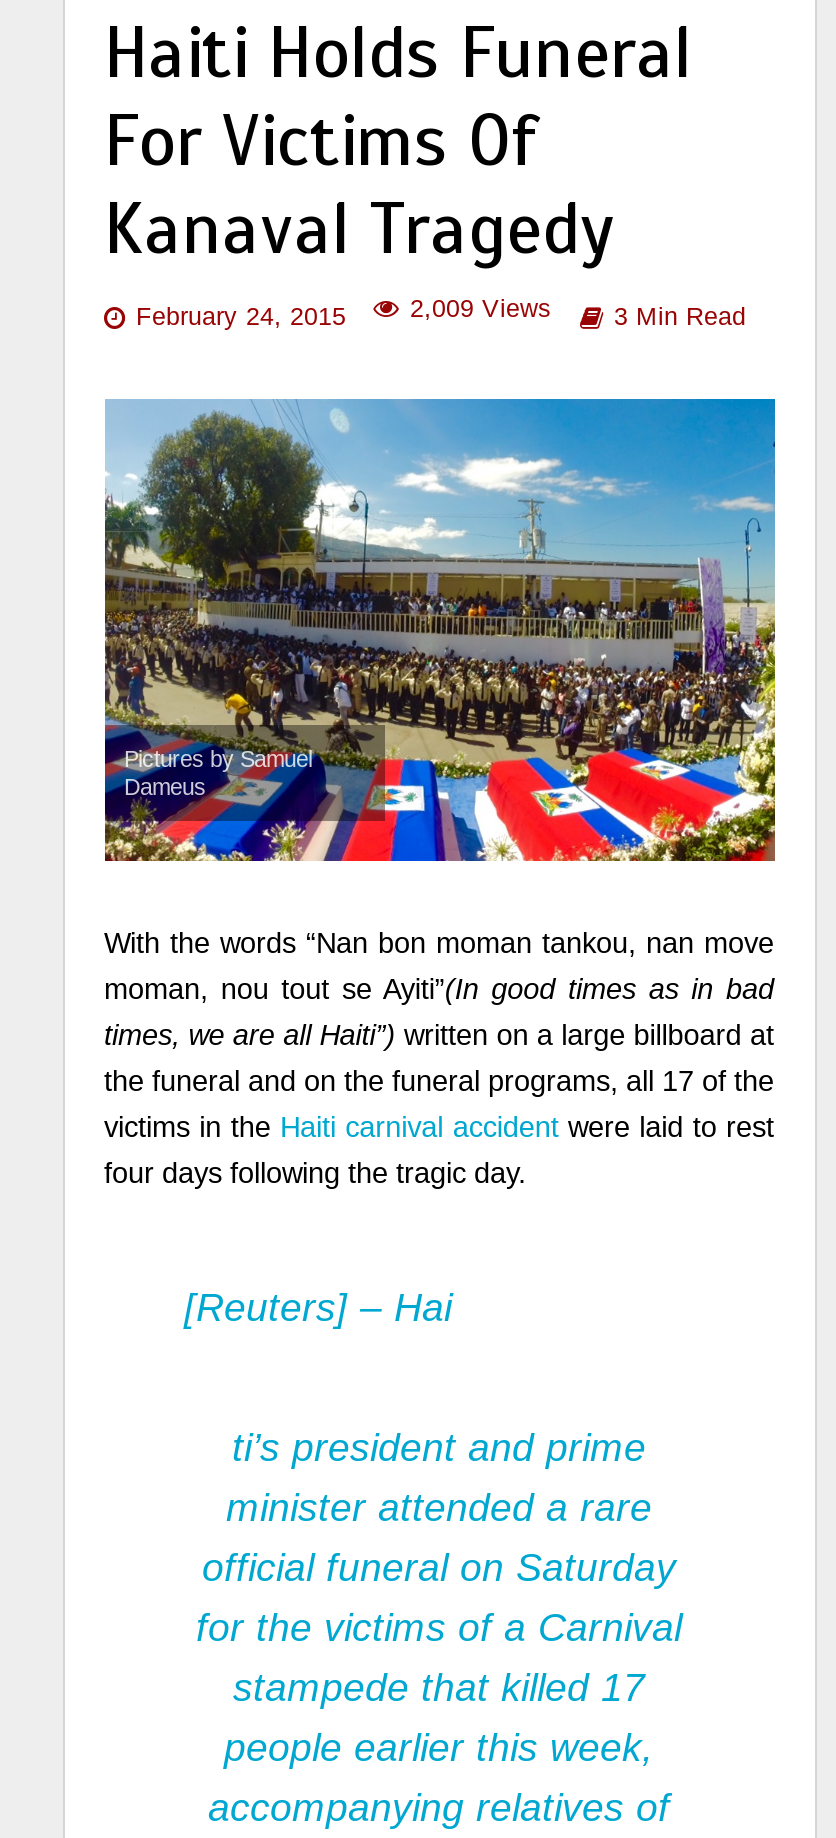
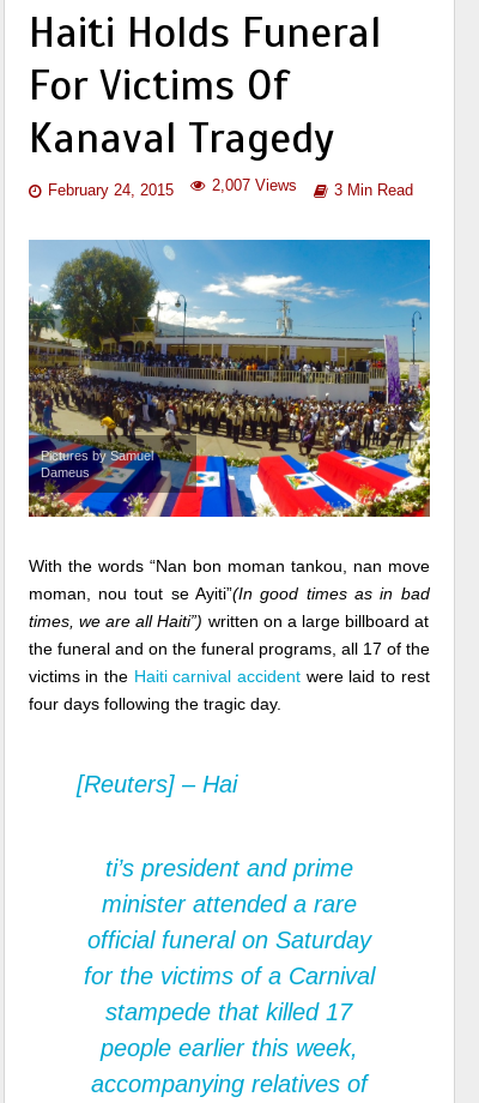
[410,295,552,323] 2,009 Views -> [211,177,296,194] 2,007 Views

